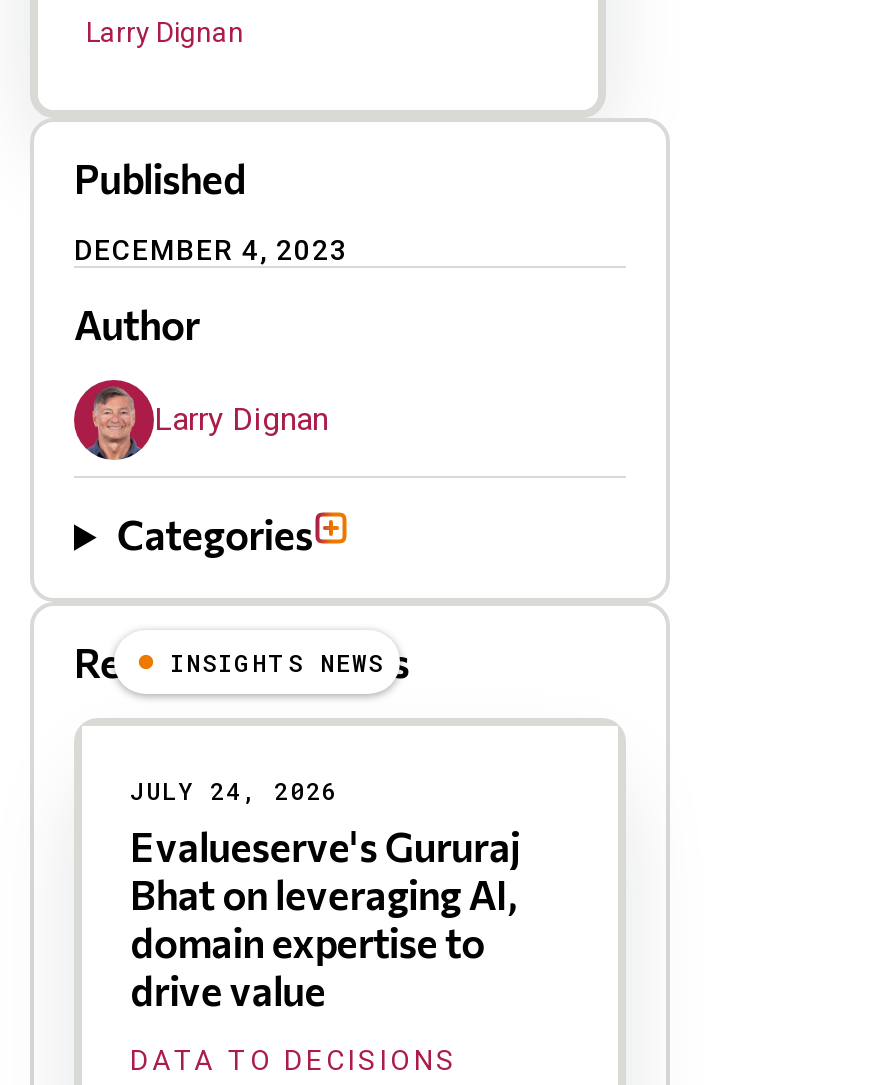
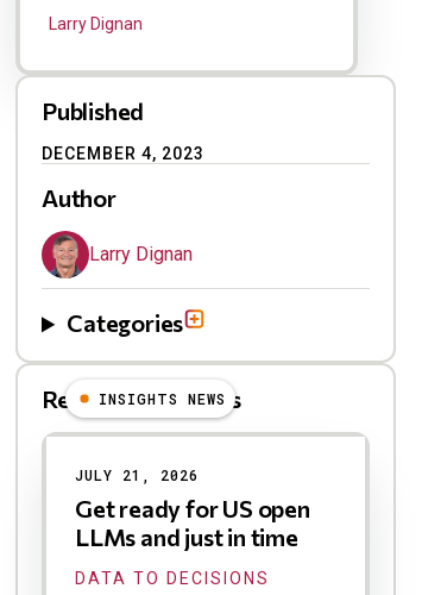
[130,775,520,1015] JULY 24, 2026 | Evalueserve's Gururaj | Bhat on leveraging AI, | domain expertise to | drive value -> [75,466,310,551] JULY 21, 2026 | Get ready for US open | LLMs and just in time

